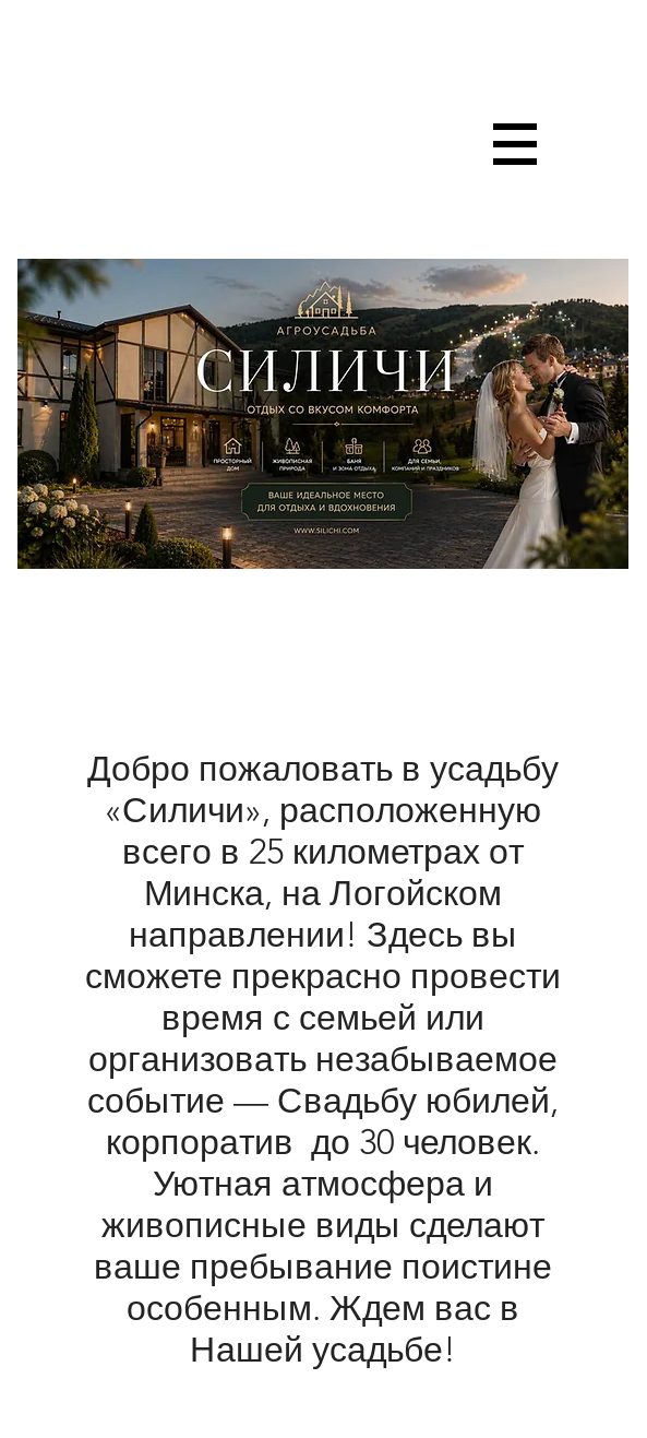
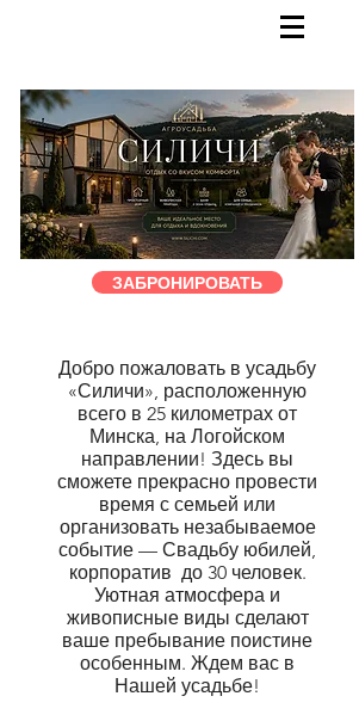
none -> [112,270,262,294] ЗАБРОНИРОВАТЬ

